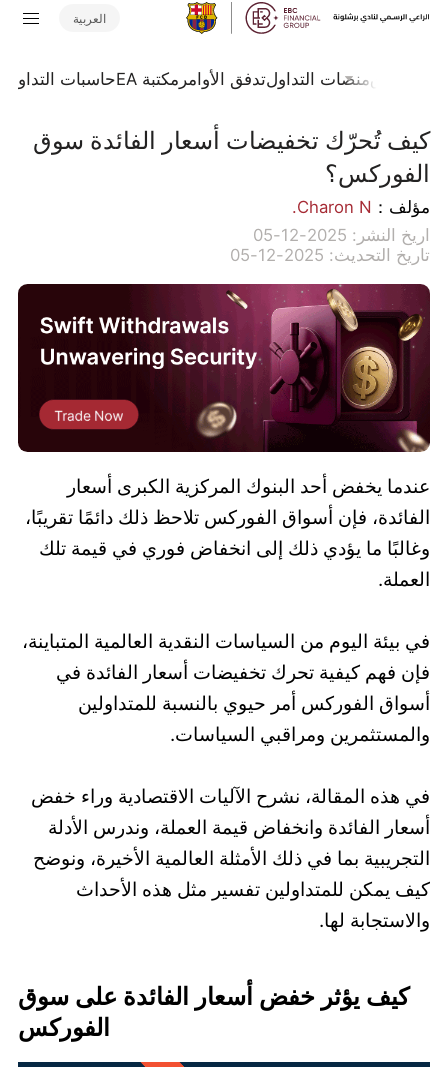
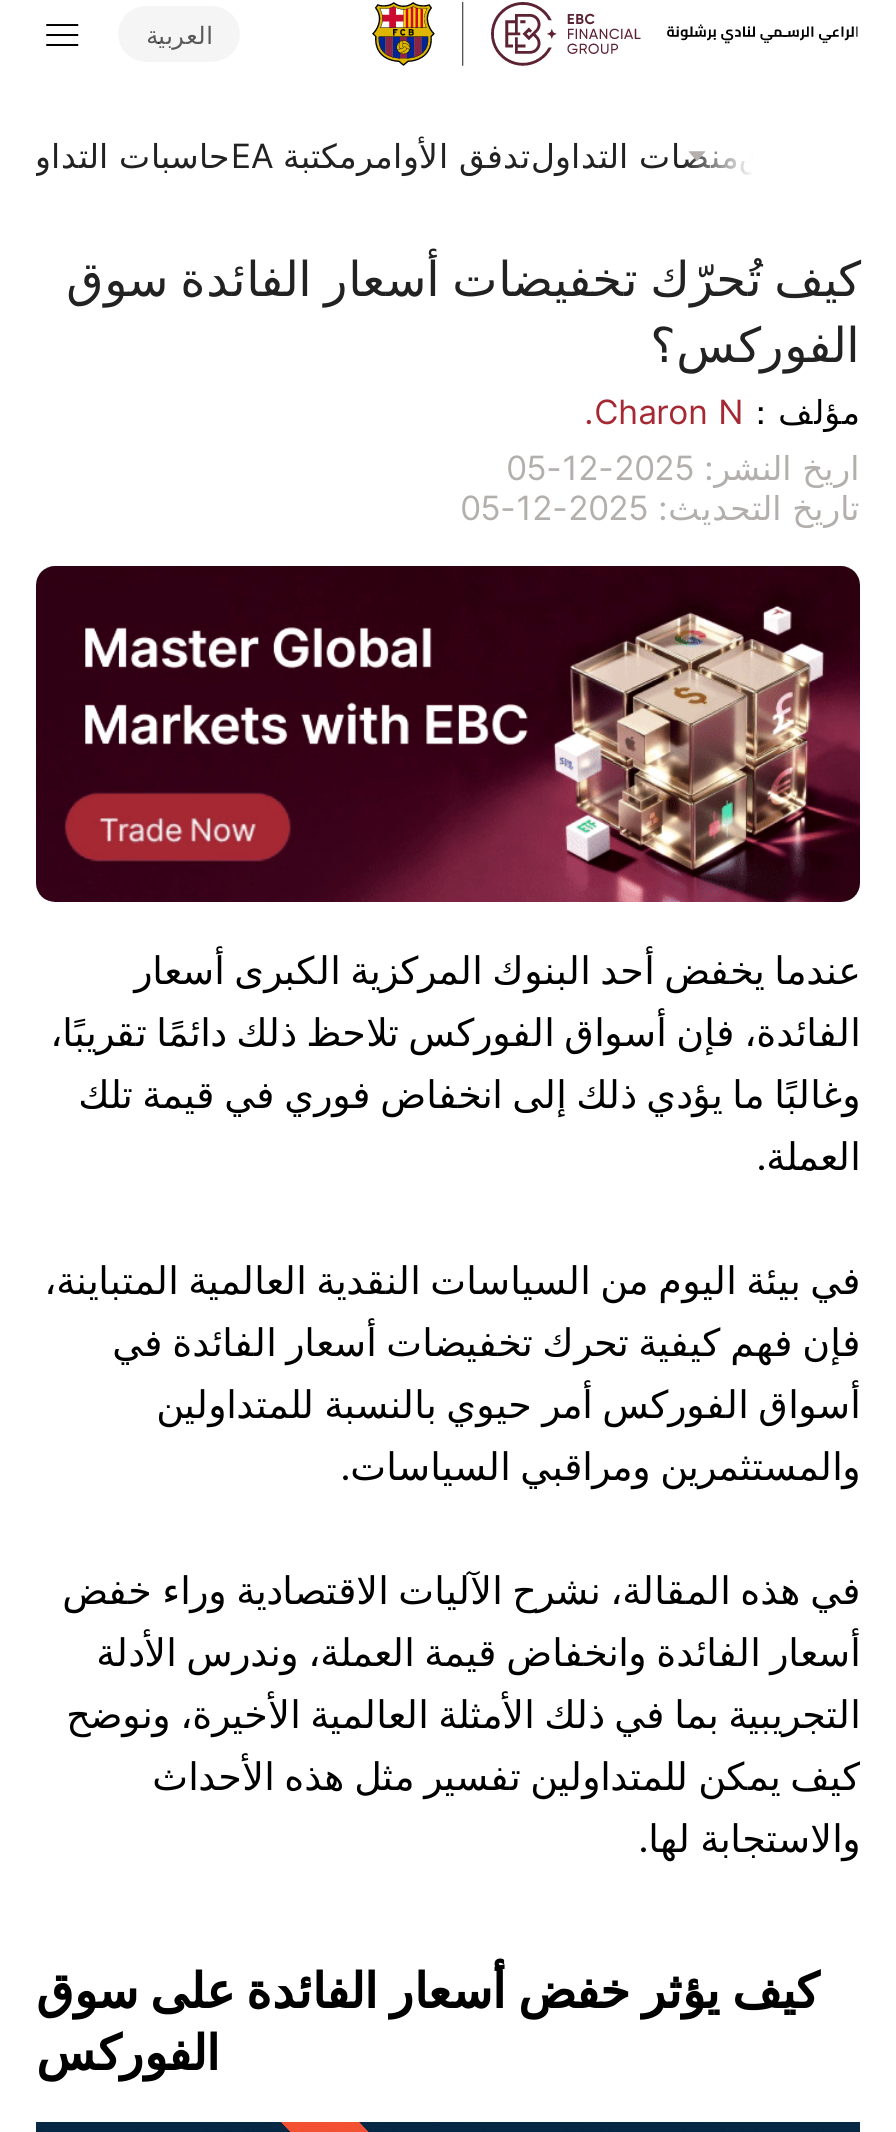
[33,283,430,453] [image] -> [64,564,860,904] [image]

